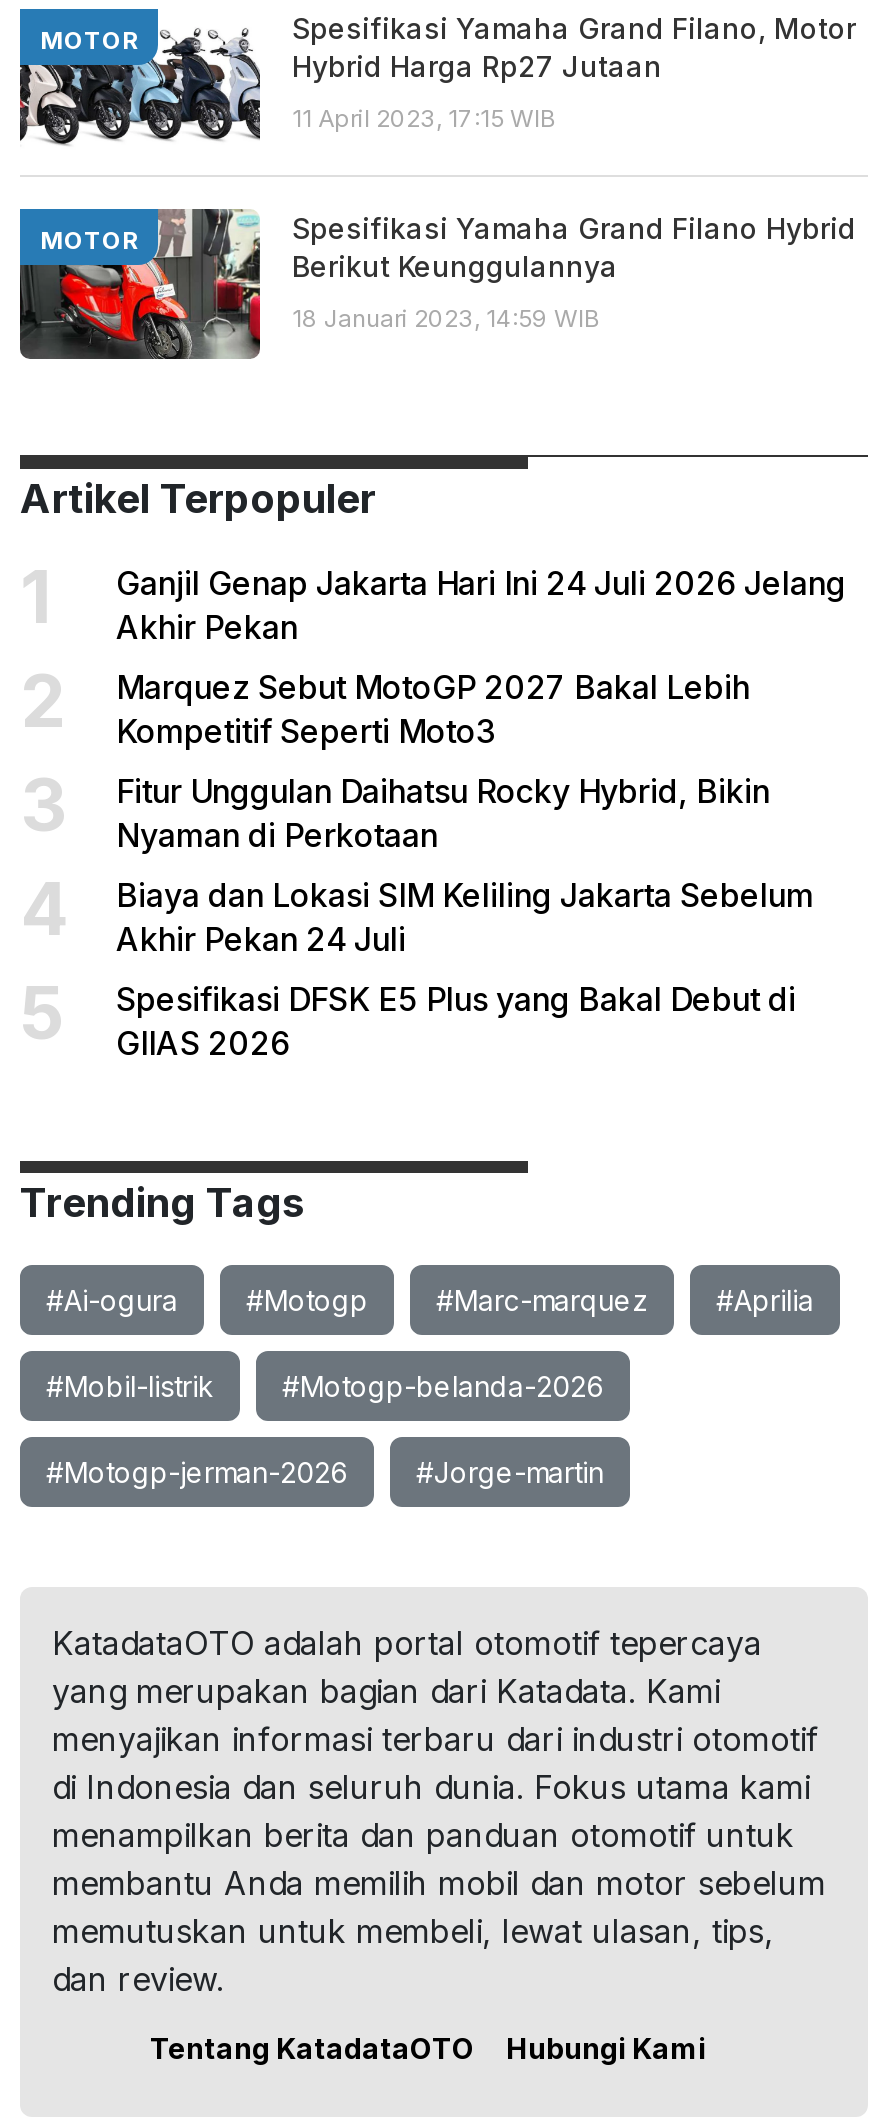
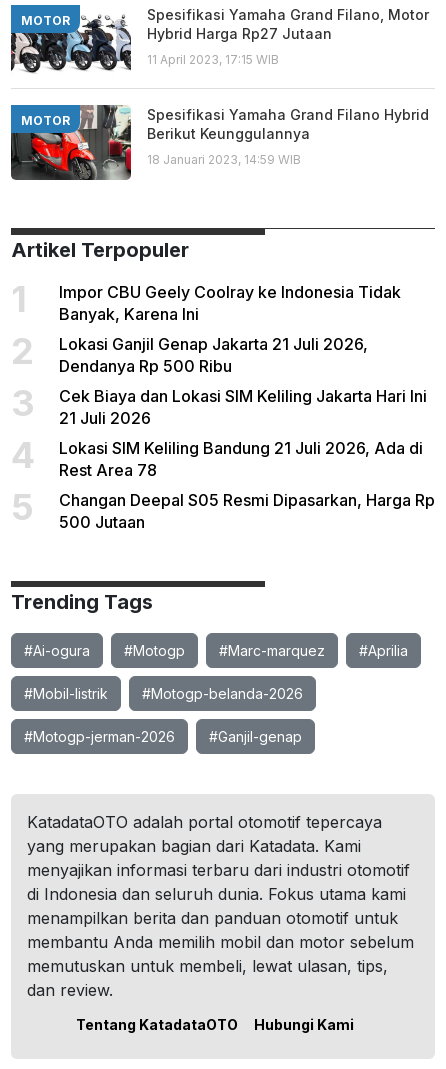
[116,563,846,647] Ganjil Genap Jakarta Hari Ini 24 Juli 2026 Jelang | Akhir Pekan -> [59,282,401,324] Impor CBU Geely Coolray ke Indonesia Tidak | Banyak, Karena Ini
[116,667,750,751] Marquez Sebut MotoGP 2027 Bakal Lebih | Kompetitif Seperti Moto3 -> [59,334,368,376] Lokasi Ganjil Genap Jakarta 21 Juli 2026, | Dendanya Rp 500 Ribu
[116,771,770,855] Fitur Unggulan Daihatsu Rocky Hybrid, Bikin | Nyaman di Perkotaan -> [59,386,427,428] Cek Biaya dan Lokasi SIM Keliling Jakarta Hari Ini | 21 Juli 2026
[116,875,814,959] Biaya dan Lokasi SIM Keliling Jakarta Sebelum | Akhir Pekan 24 Juli -> [59,438,423,480] Lokasi SIM Keliling Bandung 21 Juli 2026, Ada di | Rest Area 78
[116,979,796,1063] Spesifikasi DFSK E5 Plus yang Bakal Debut di | GIIAS 2026 -> [59,490,435,532] Changan Deepal S05 Resmi Dipasarkan, Harga Rp | 500 Jutaan
[416,1455,604,1489] #Jorge-martin -> [209,728,302,745] #Ganjil-genap

